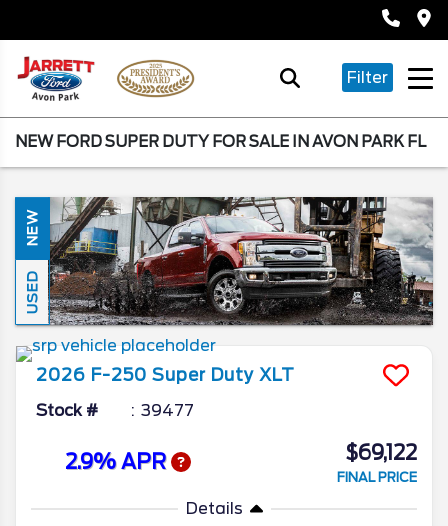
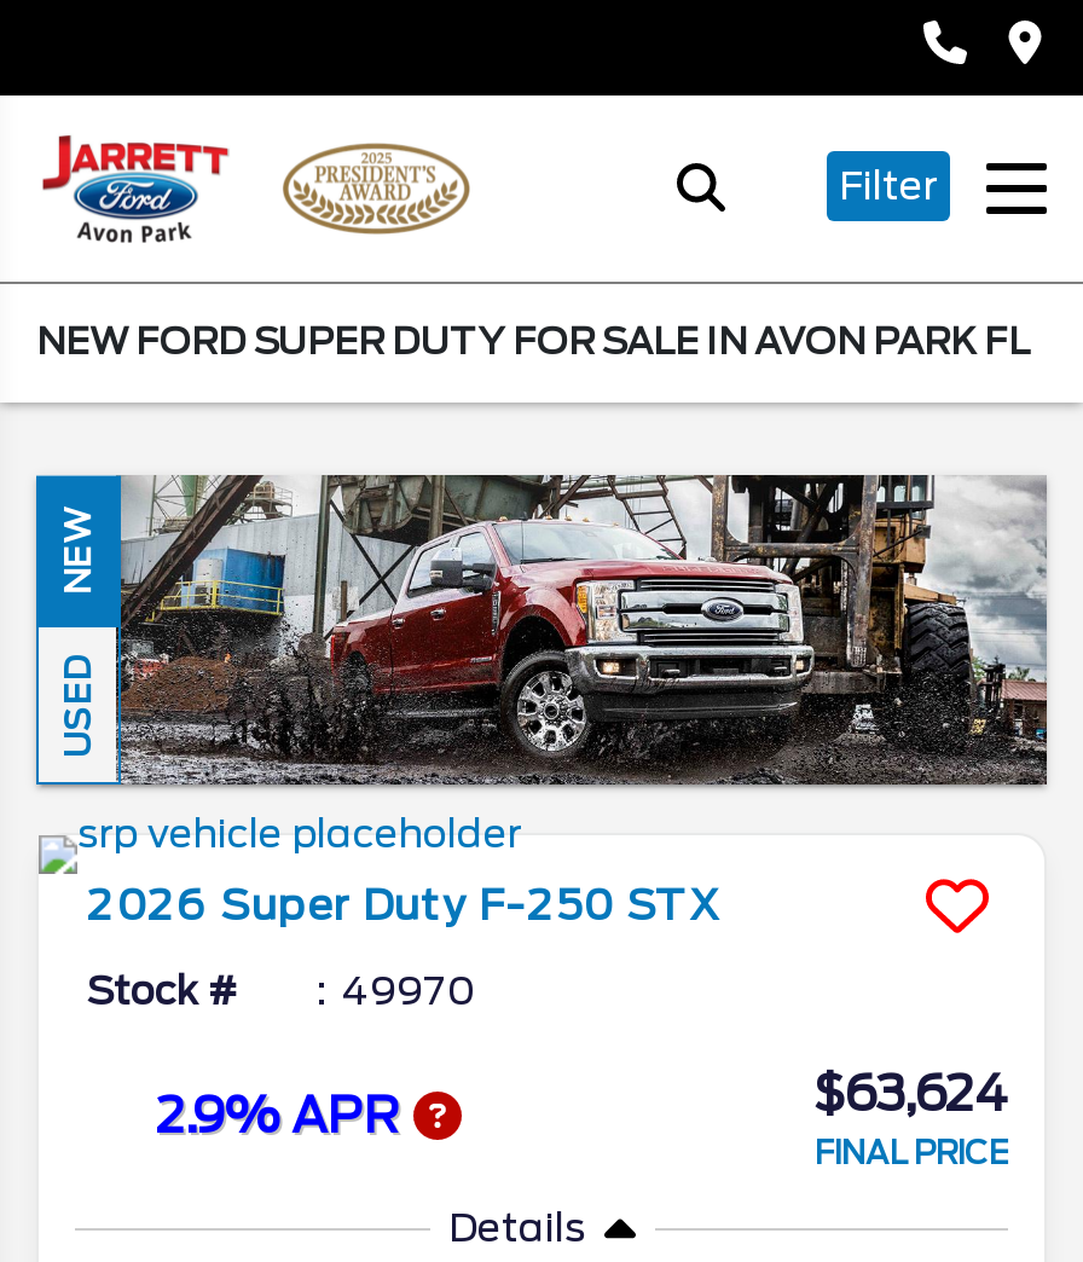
[36,365,295,385] 2026 F-250 Super Duty XLT -> [87,881,720,929] 2026 Super Duty F-250 STX
[141,401,194,420] 39477 -> [341,968,476,1014] 49970
[345,441,417,465] $69,122 -> [812,1064,1008,1123] $63,624

